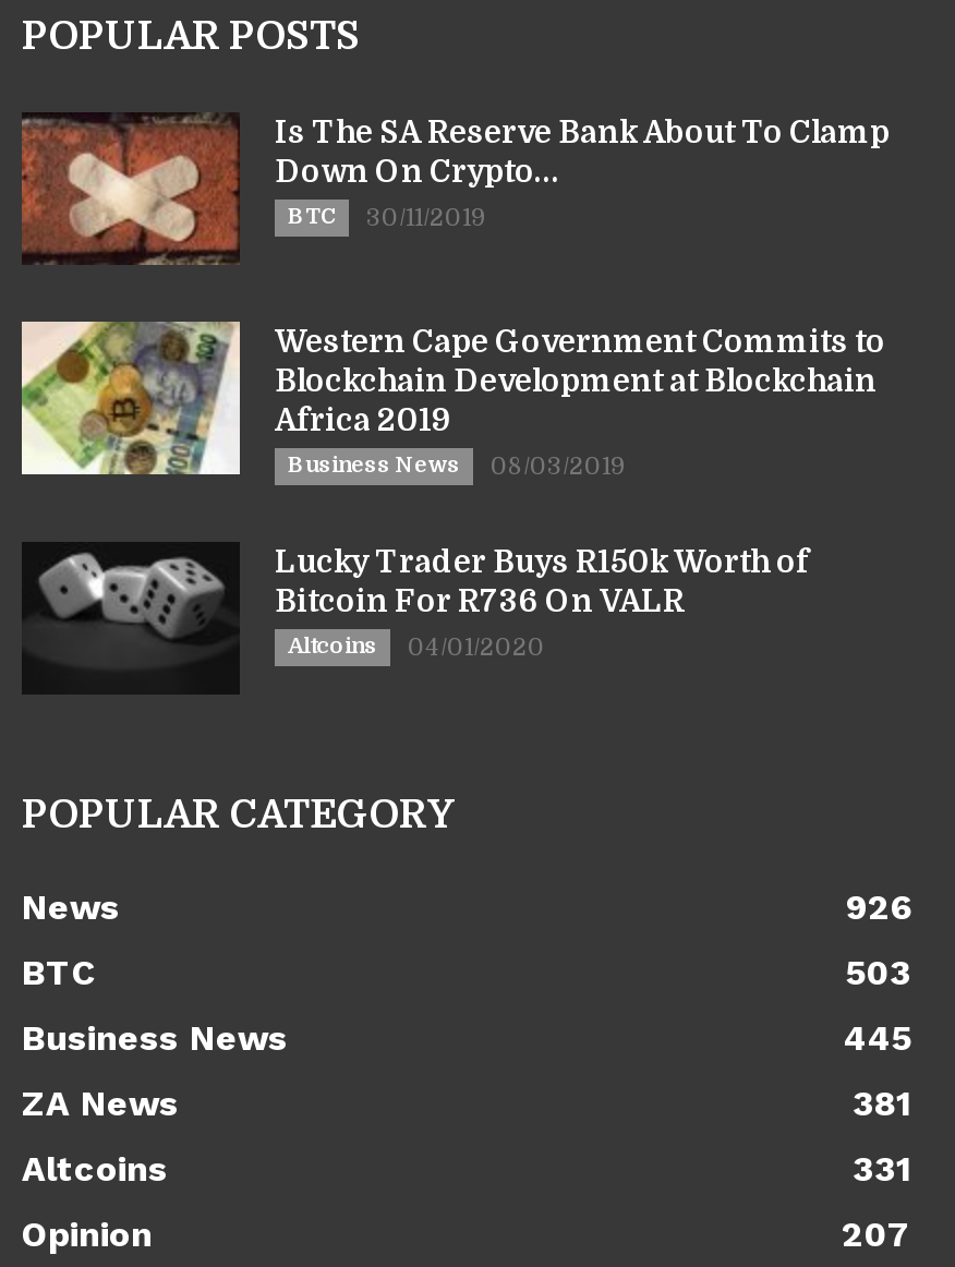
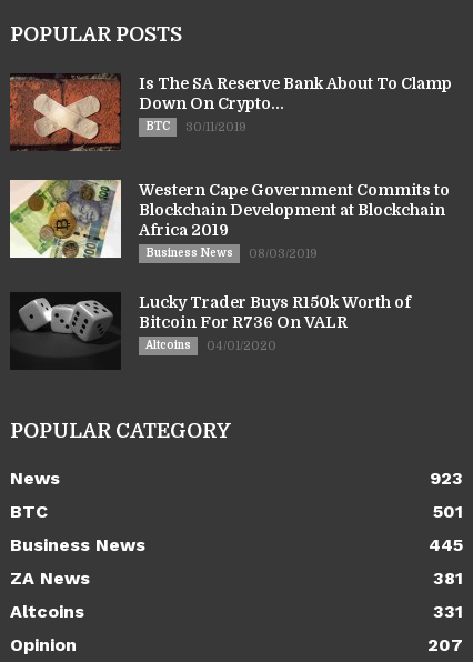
[846,886,911,927] 926 -> [430,467,463,489] 923
[846,951,911,993] 503 -> [433,501,463,522] 501

